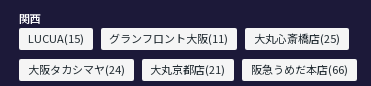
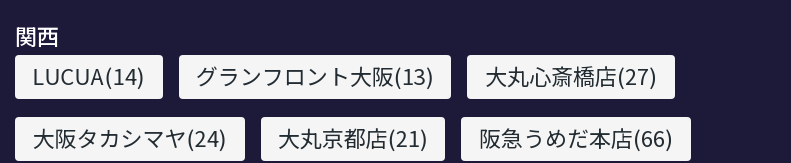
[28,29,340,45] LUCUA(15) | グランフロント大阪(11) | 大丸心斎橋店(25) -> [33,58,657,90] LUCUA(14) | グランフロント大阪(13) | 大丸心斎橋店(27)

